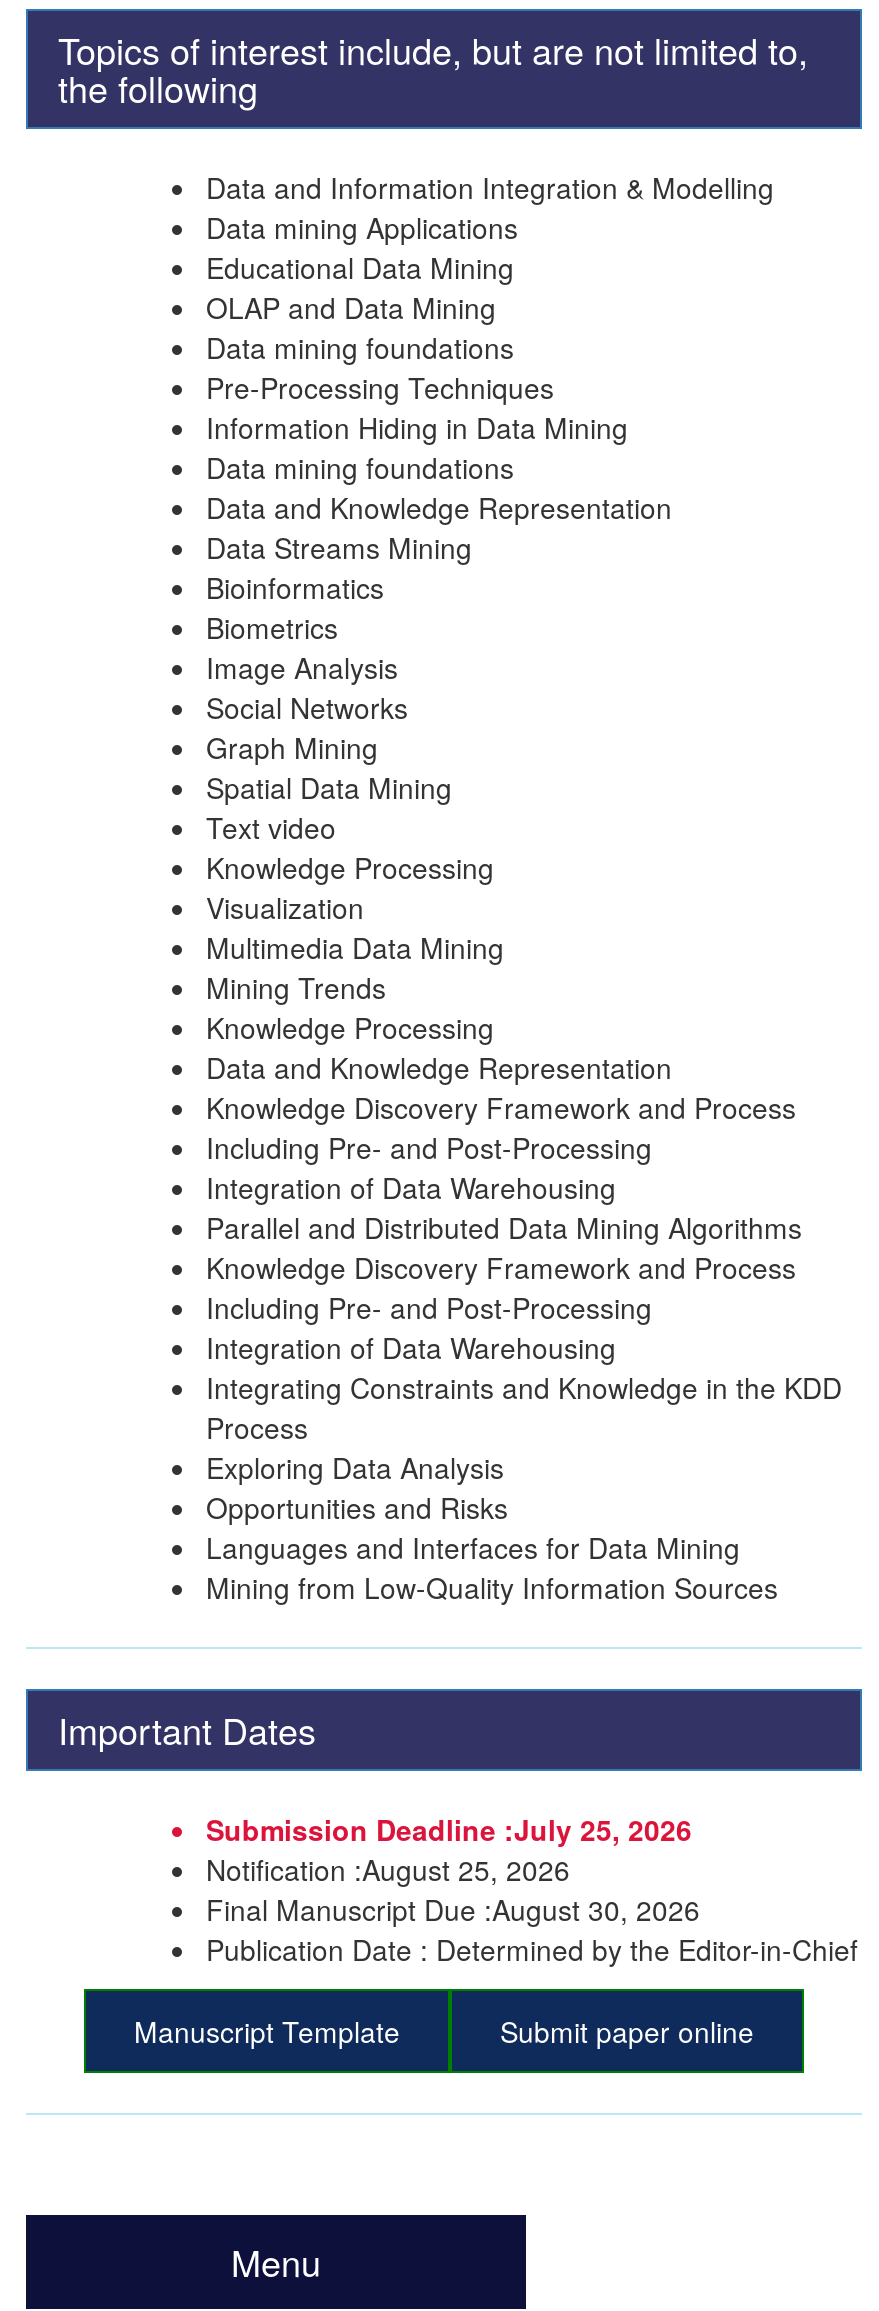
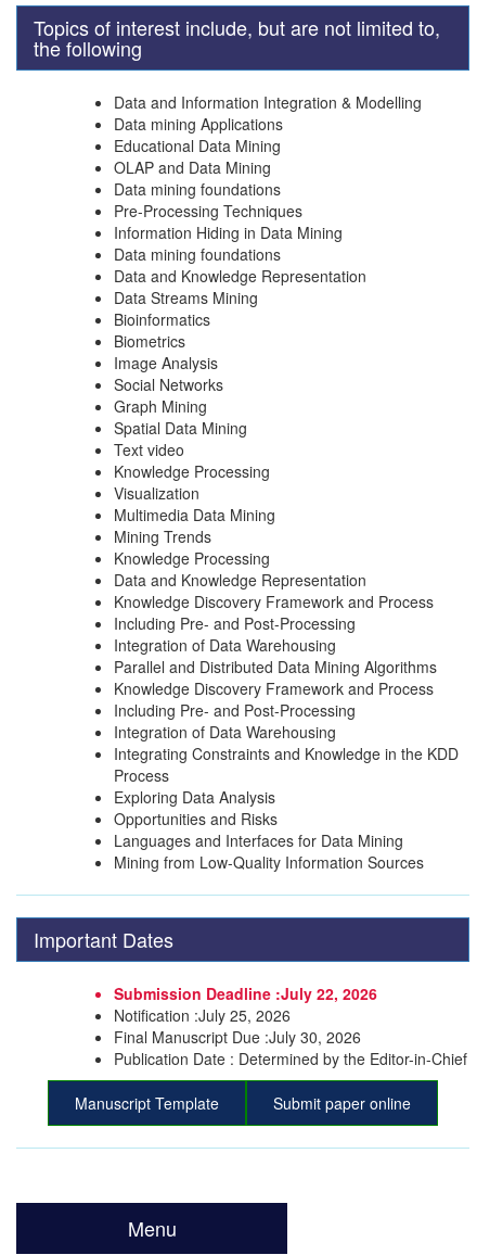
[206,1809,692,1849] Submission Deadline :July 25, 2026 -> [114,983,377,1004] Submission Deadline :July 22, 2026
[206,1849,570,1889] Notification :August 25, 2026 -> [114,1004,291,1026] Notification :July 25, 2026
[206,1889,700,1929] Final Manuscript Due :August 30, 2026 -> [114,1026,361,1048] Final Manuscript Due :July 30, 2026

